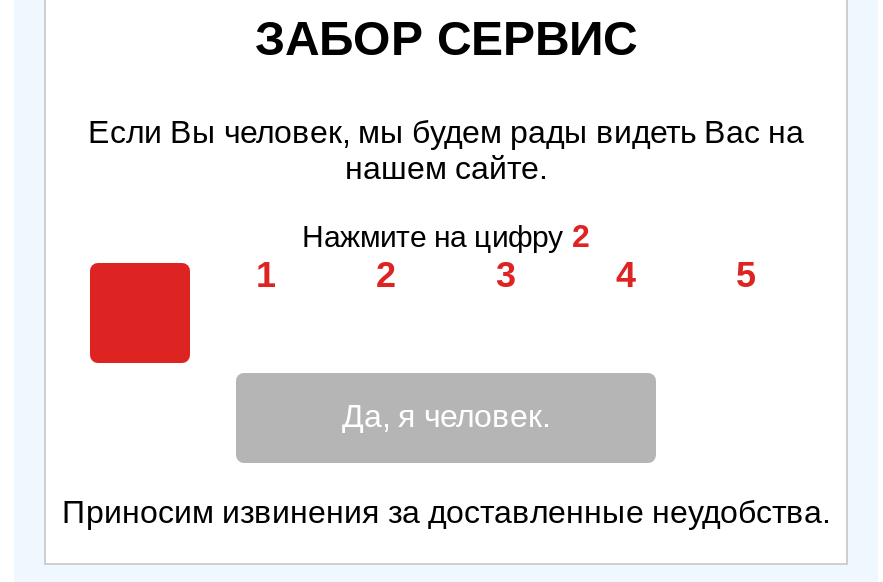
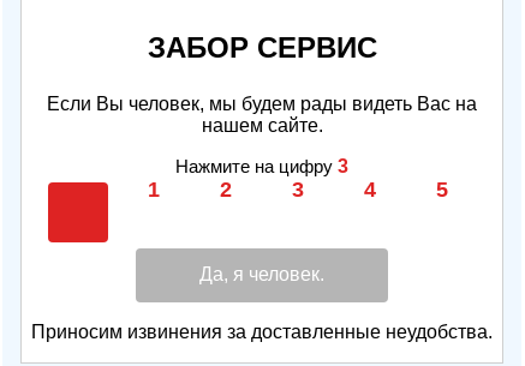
[302,219,590,253] Нажмите на цифру 2 -> [175,156,348,176] Нажмите на цифру 3

